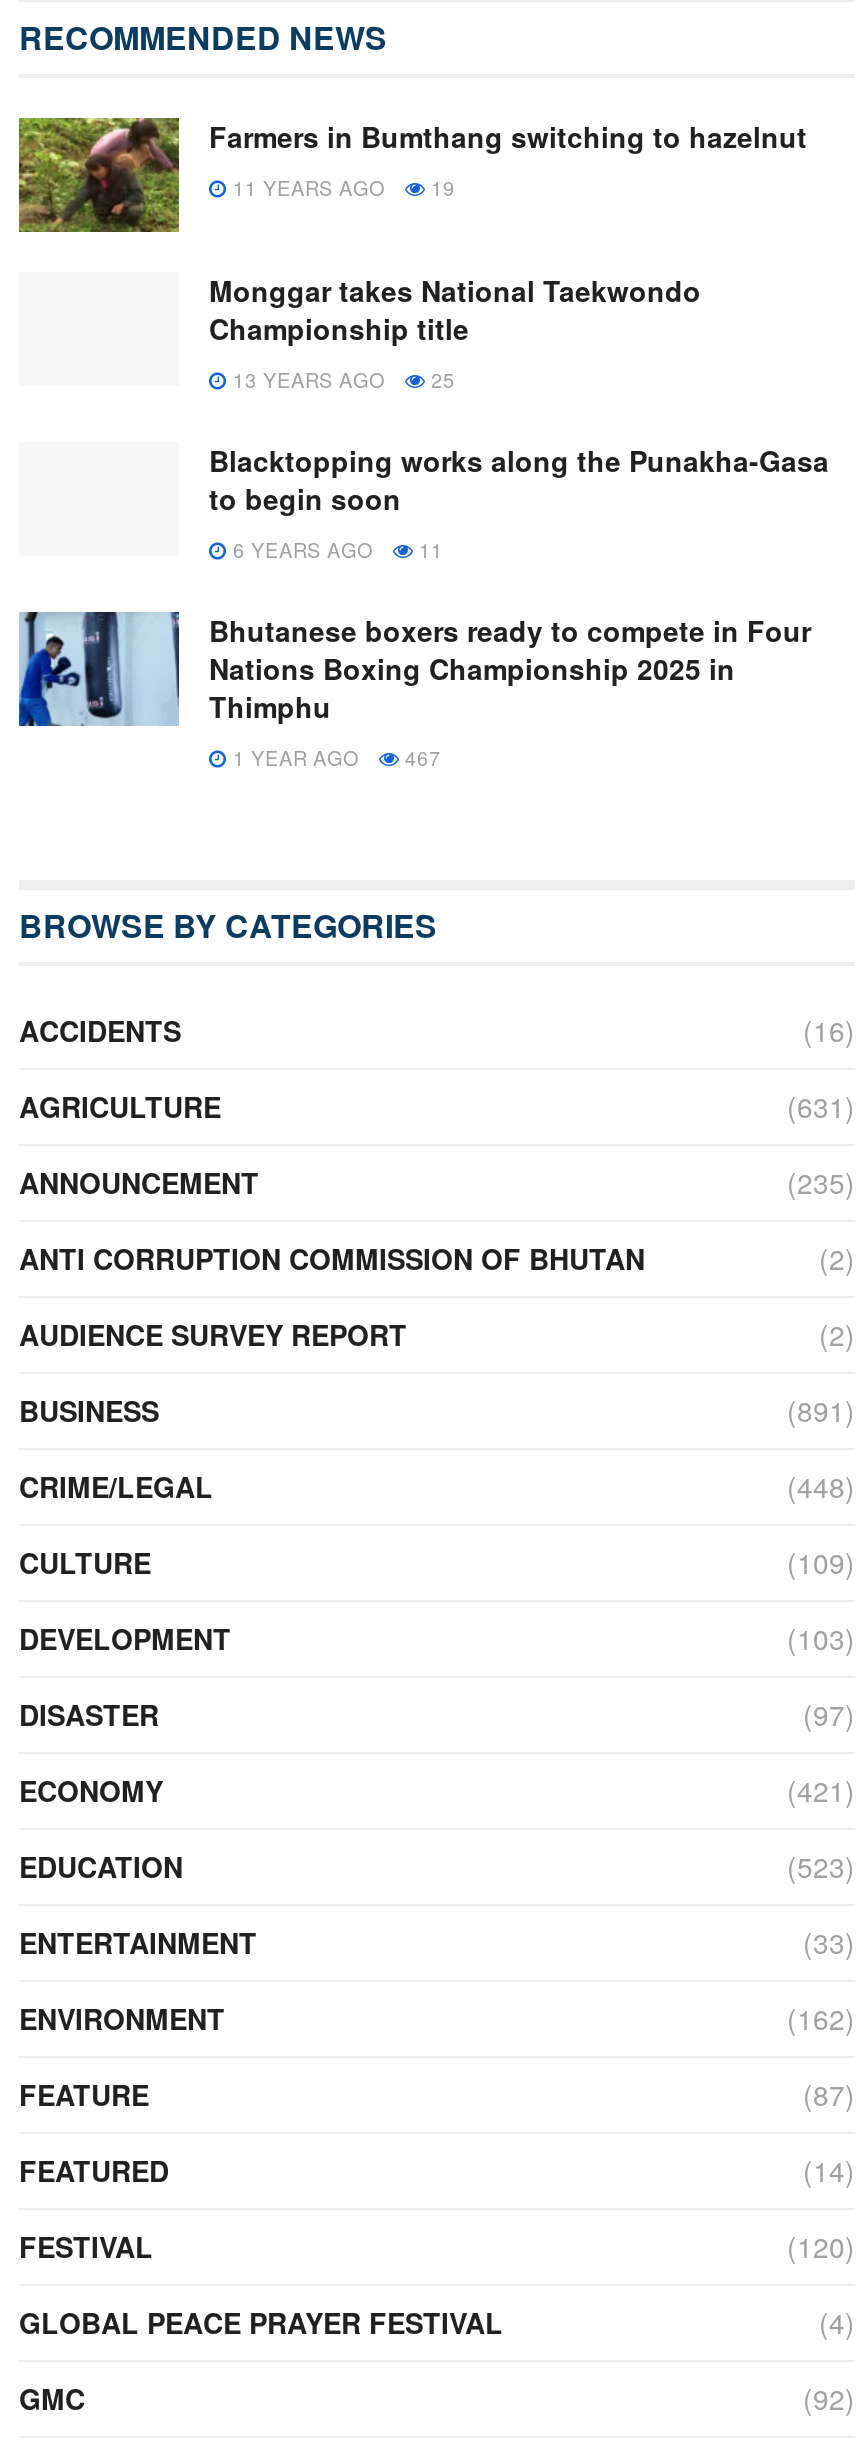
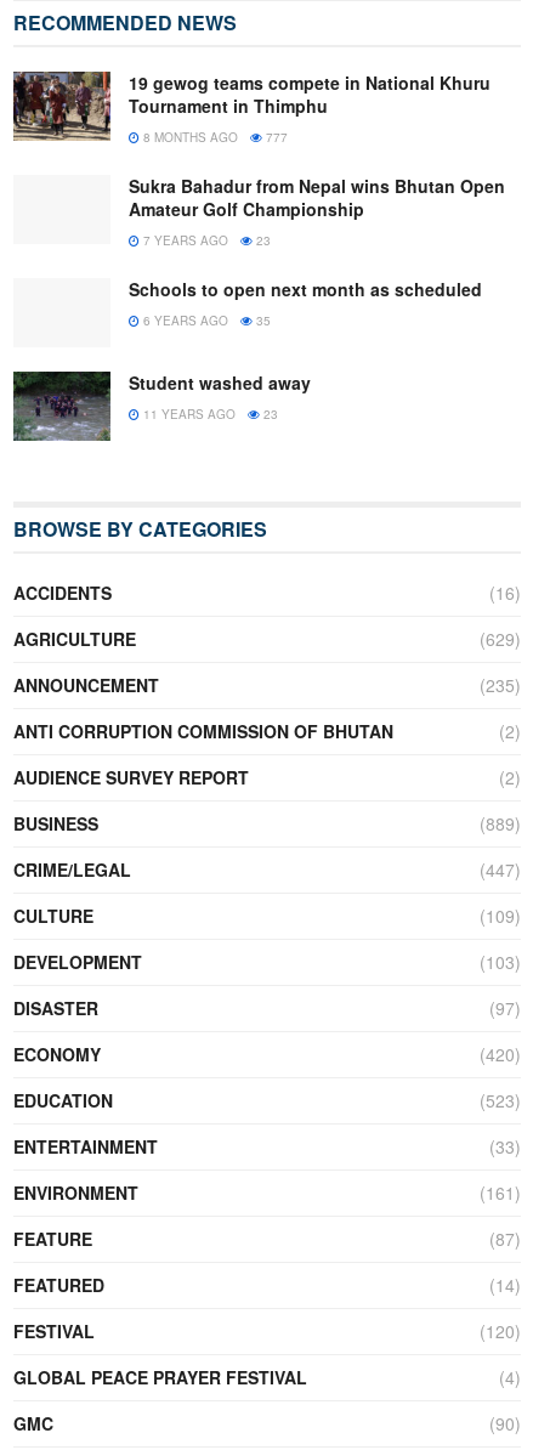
[17,116,807,234] [image] | Farmers in Bumthang switching to hazelnut | 11 YEARS AGO | 19 -> [12,70,491,145] [image] | 19 gewog teams compete in National Khuru | Tournament in Thimphu | 8 MONTHS AGO | 777
[209,270,701,394] Monggar takes National Taekwondo | Championship title | 13 YEARS AGO | 25 -> [129,173,505,249] Sukra Bahadur from Nepal wins Bhutan Open | Amateur Golf Championship | 7 YEARS AGO | 23
[209,440,829,518] Blacktopping works along the Punakha-Gasa | to begin soon -> [129,277,482,301] Schools to open next month as scheduled
[227,536,443,564] 6 YEARS AGO 11 -> [140,312,271,329] 6 YEARS AGO 35
[17,610,811,772] [image] | Bhutanese boxers ready to compete in Four | Nations Boxing Championship 2025 in | Thimphu | 1 YEAR AGO | 467 -> [12,358,311,442] [image] | Student washed away | 11 YEARS AGO | 23
[787,1086,855,1126] (631) -> [480,627,521,651] (629)
[787,1390,855,1430] (891) -> [480,811,521,836] (889)
[787,1466,855,1506] (448) -> [480,858,521,882] (447)
[787,1770,855,1810] (421) -> [480,1042,521,1066] (420)
[787,1998,855,2038] (162) -> [480,1181,521,1205] (161)
[803,2378,855,2418] (92) -> [489,1411,521,1436] (90)

